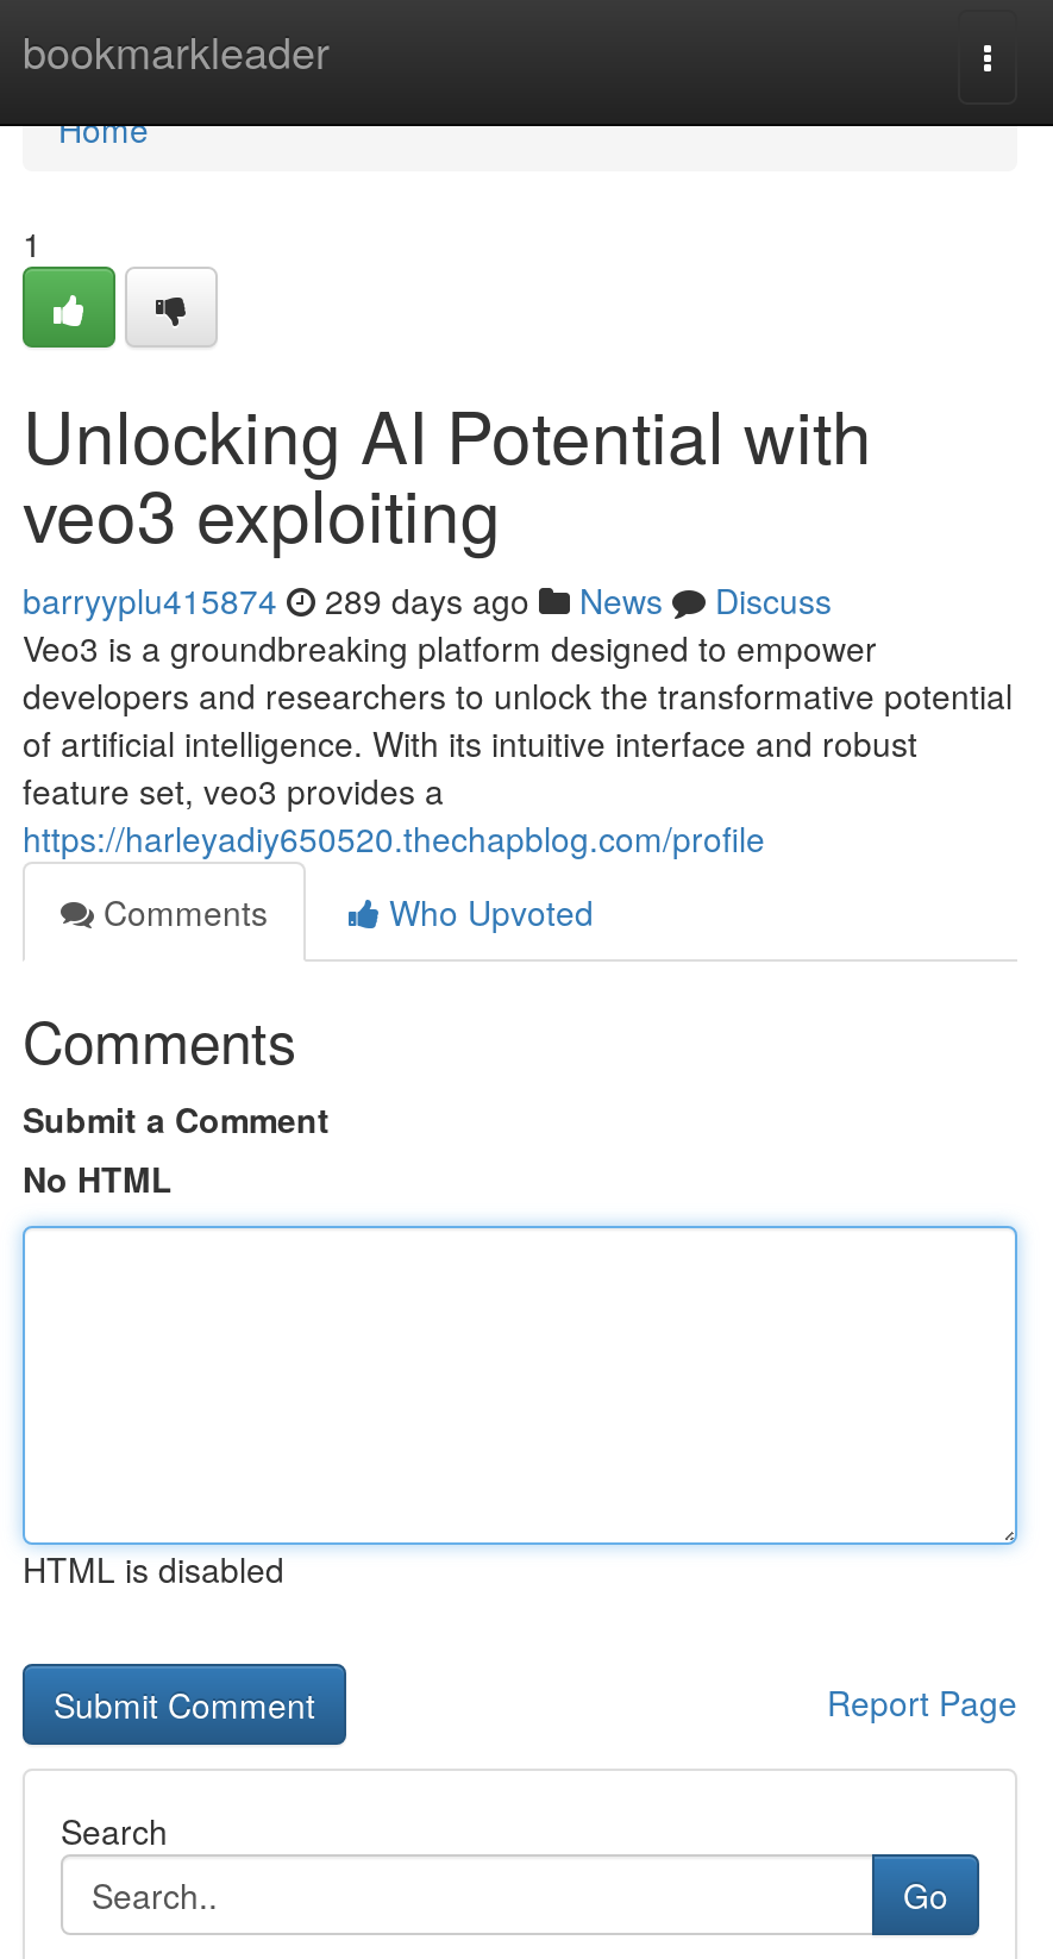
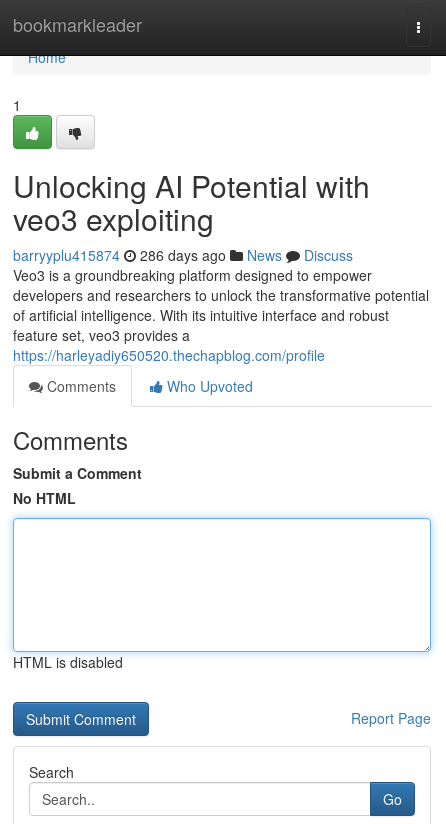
[23,576,832,624] barryyplu415874 289 days ago News Discuss -> [13,245,353,265] barryyplu415874 286 days ago News Discuss

